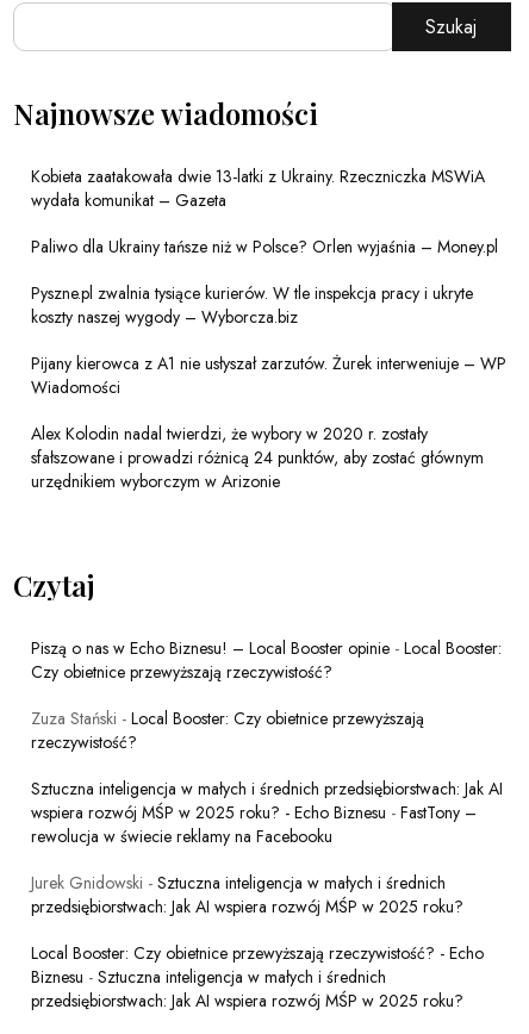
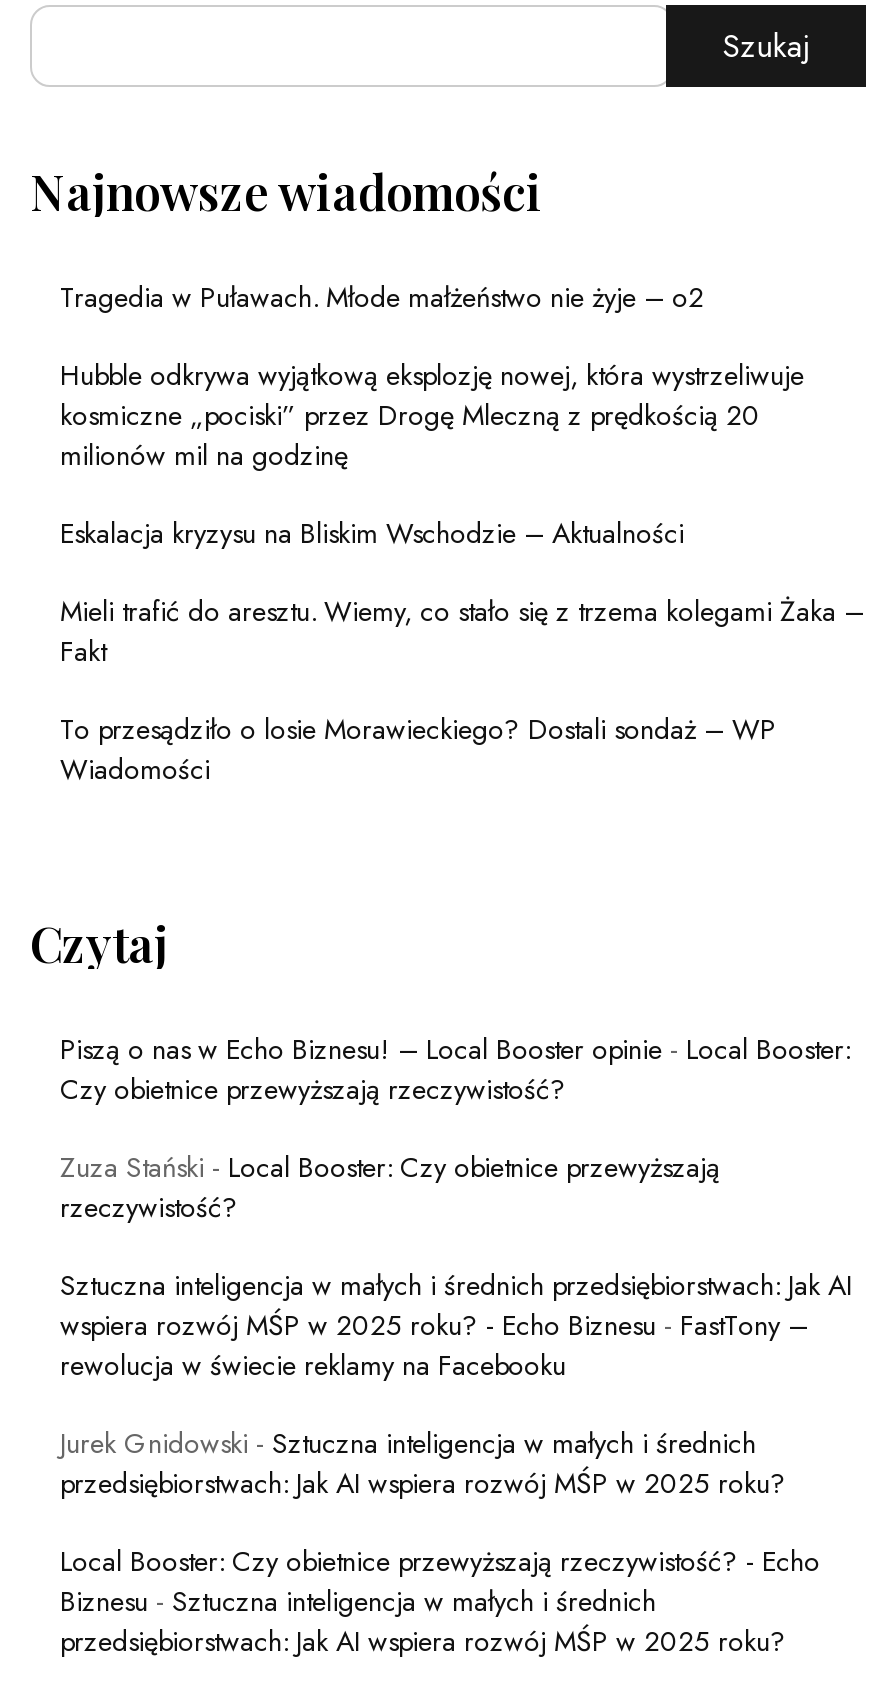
[31,164,506,375] Kobieta zaatakowała dwie 13-latki z Ukrainy. Rzeczniczka MSWiA | wydała komunikat – Gazeta | Paliwo dla Ukrainy tańsze niż w Polsce? Orlen wyjaśnia – Money.pl | Pyszne.pl zwalnia tysiące kurierów. W tle inspekcja pracy i ukryte | koszty naszej wygody – Wyborcza.biz | Pijany kierowca z A1 nie usłyszał zarzutów. Żurek interweniuje – WP -> [60,278,864,750] Tragedia w Puławach. Młode małżeństwo nie żyje – o2 | Hubble odkrywa wyjątkową eksplozję nowej, która wystrzeliwuje | kosmiczne „pociski” przez Drogę Mleczną z prędkością 20 | milionów mil na godzinę | Eskalacja kryzysu na Bliskim Wschodzie – Aktualności | Mieli trafić do aresztu. Wiemy, co stało się z trzema kolegami Żaka – | Fakt | To przesądziło o losie Morawieckiego? Dostali sondaż – WP
moved [31,375,120,399] -> [60,750,210,790]: Wiadomości
[31,422,484,493] Alex Kolodin nadal twierdzi, że wybory w 2020 r. zostały | sfałszowane i prowadzi różnicą 24 punktów, aby zostać głównym | urzędnikiem wyborczym w Arizonie -> none

